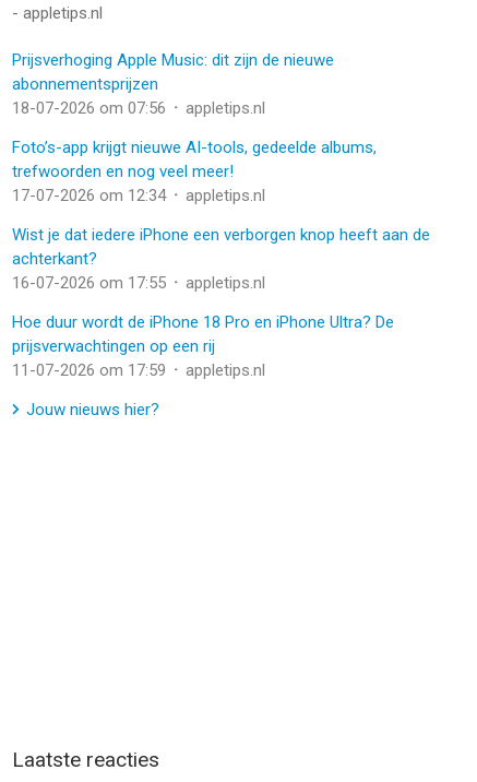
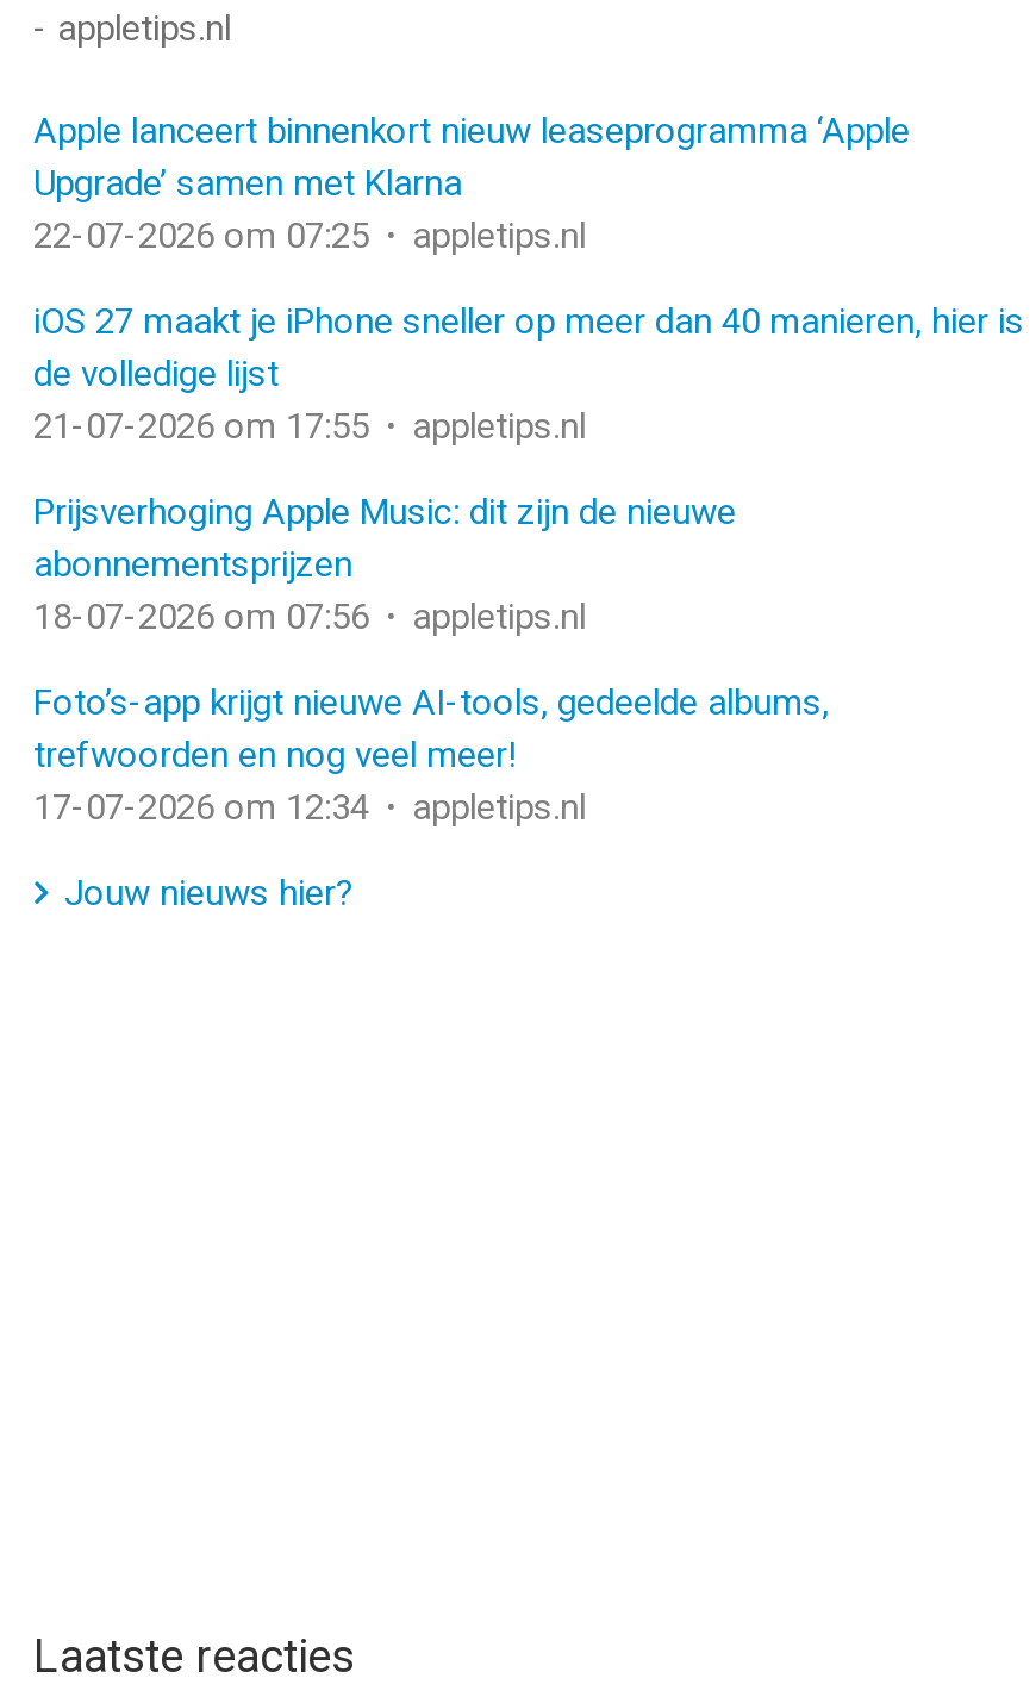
none -> [33,110,1024,448] Apple lanceert binnenkort nieuw leaseprogramma ‘Apple | Upgrade’ samen met Klarna | 22-07-2026 om 07:25 · appletips.nl | iOS 27 maakt je iPhone sneller op meer dan 40 manieren, hier is | de volledige lijst | 21-07-2026 om 17:55 · appletips.nl
moved [12,50,377,205] -> [33,491,829,829]: Prijsverhoging Apple Music: dit zijn de nieuwe | abonnementsprijzen | 18-07-2026 om 07:56 · appletips.nl | Foto’s-app krijgt nieuwe AI-tools, gedeelde albums, | trefwoorden en nog veel meer! | 17-07-2026 om 12:34 · appletips.nl
[12,225,430,380] Wist je dat iedere iPhone een verborgen knop heeft aan de | achterkant? | 16-07-2026 om 17:55 · appletips.nl | Hoe duur wordt de iPhone 18 Pro en iPhone Ultra? De | prijsverwachtingen op een rij | 11-07-2026 om 17:59 · appletips.nl -> none

